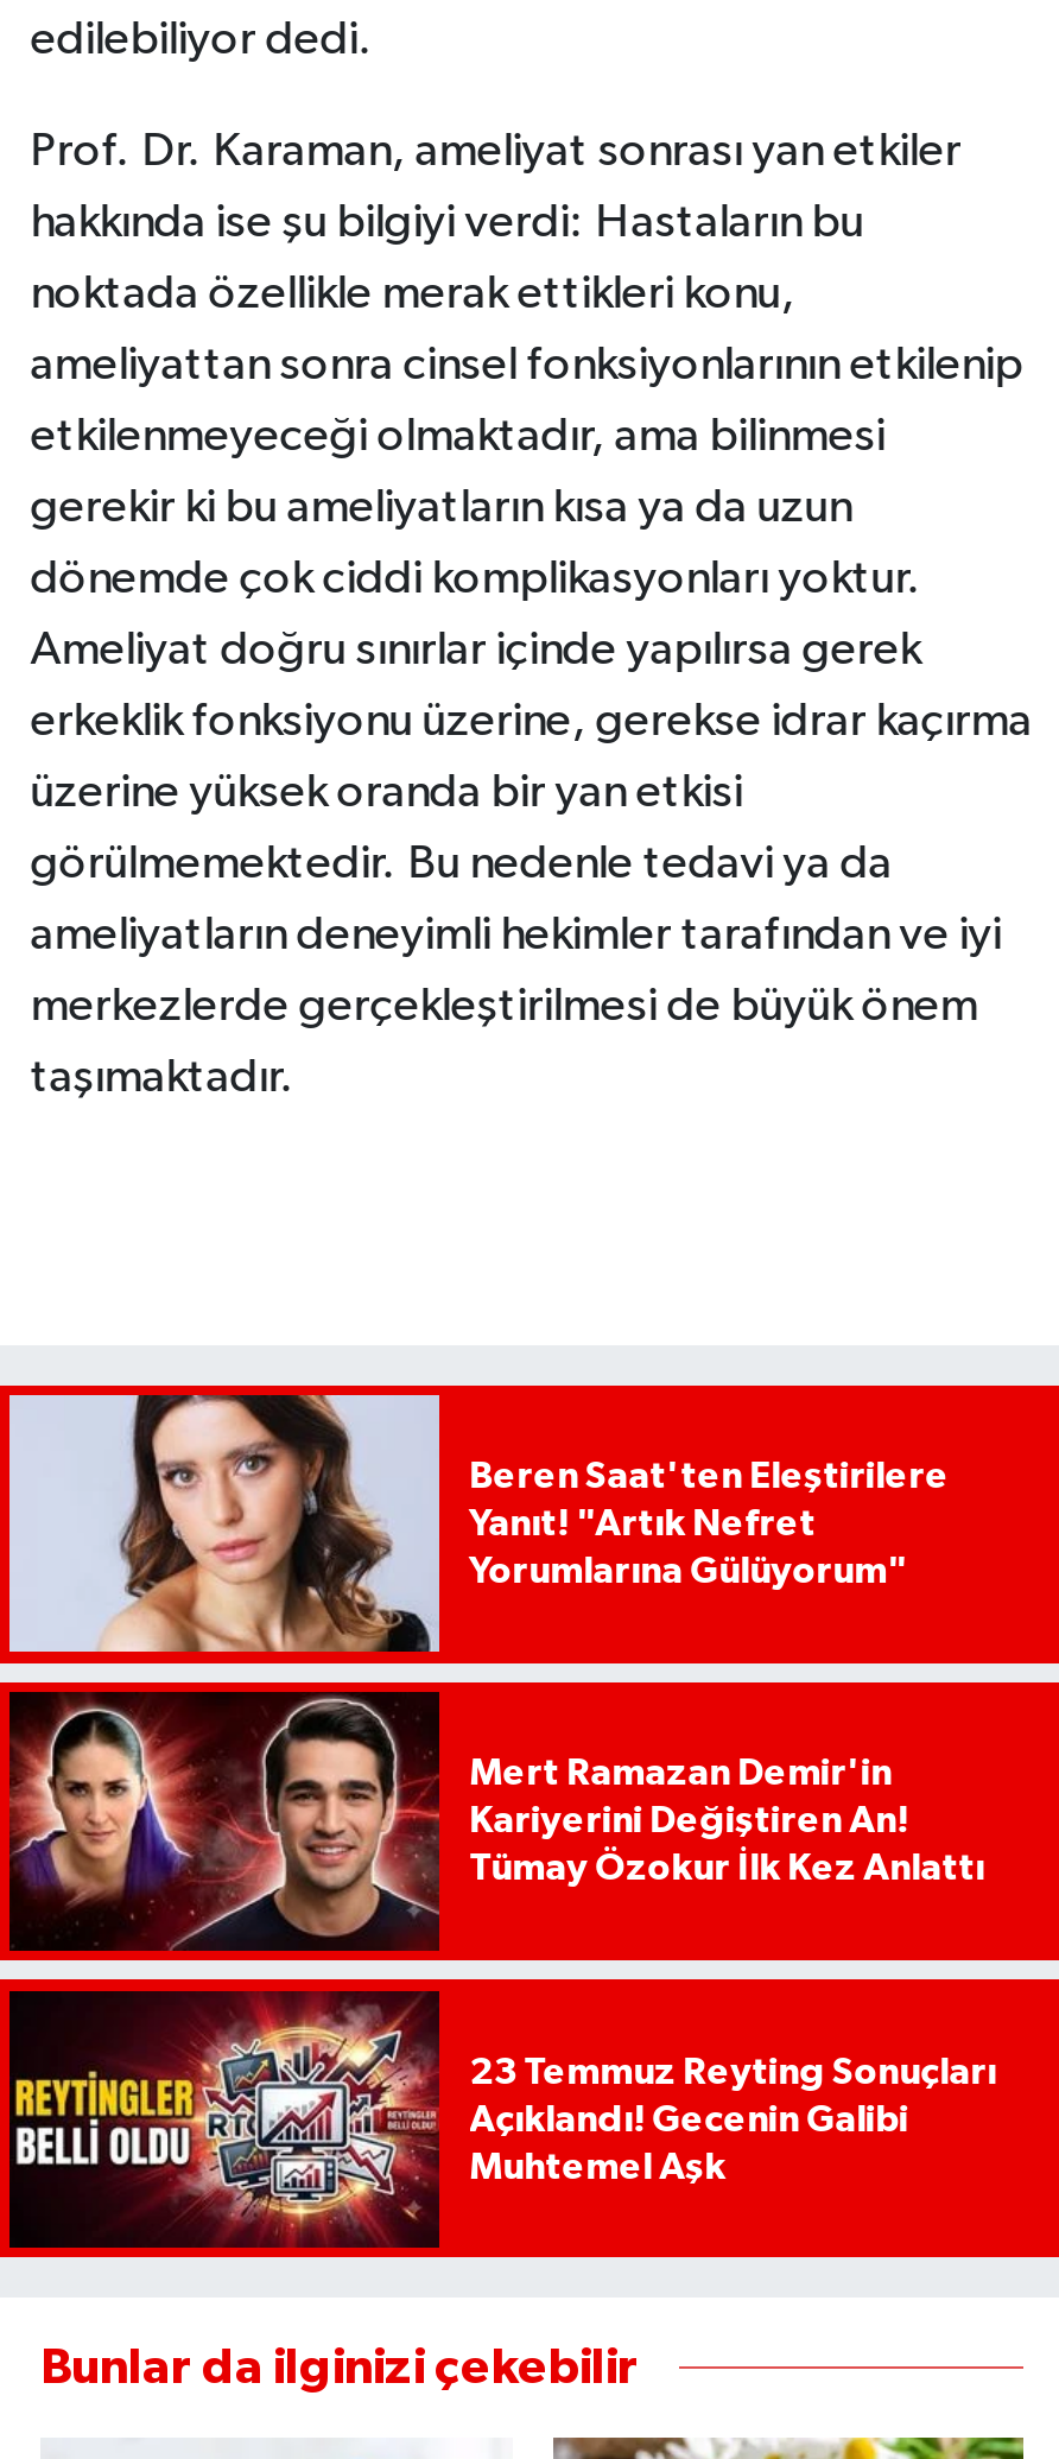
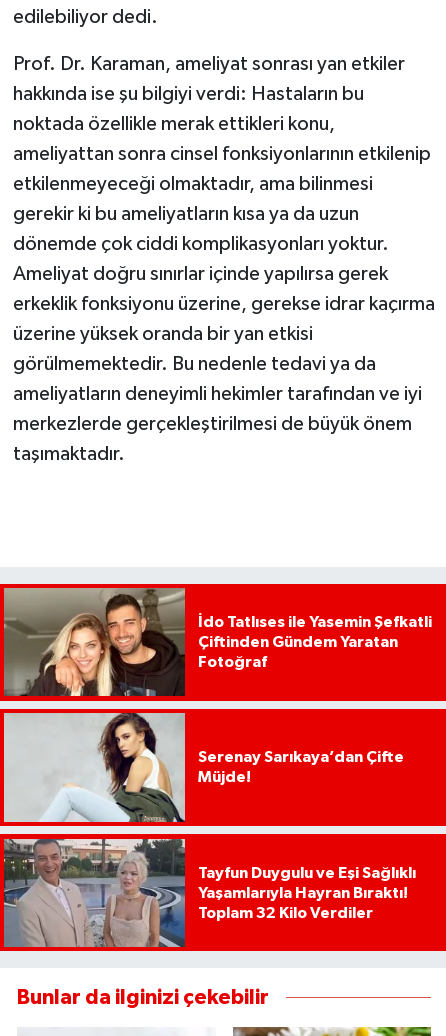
[7,1393,949,1654] [image] | Beren Saat'ten Eleştirilere | Yanıt! "Artık Nefret | Yorumlarına Gülüyorum" -> [3,587,432,697] [image] | İdo Tatlıses ile Yasemin Şefkatli | Çiftinden Gündem Yaratan | Fotoğraf
[7,1690,984,1953] [image] | Mert Ramazan Demir'in | Kariyerini Değiştiren An! | Tümay Özokur İlk Kez Anlattı -> [3,712,404,823] [image] | Serenay Sarıkaya’dan Çifte | Müjde!
[7,1989,996,2250] [image] | 23 Temmuz Reyting Sonuçları | Açıklandı! Gecenin Galibi | Muhtemel Aşk -> [3,838,416,948] [image] | Tayfun Duygulu ve Eşi Sağlıklı | Yaşamlarıyla Hayran Bıraktı! | Toplam 32 Kilo Verdiler

